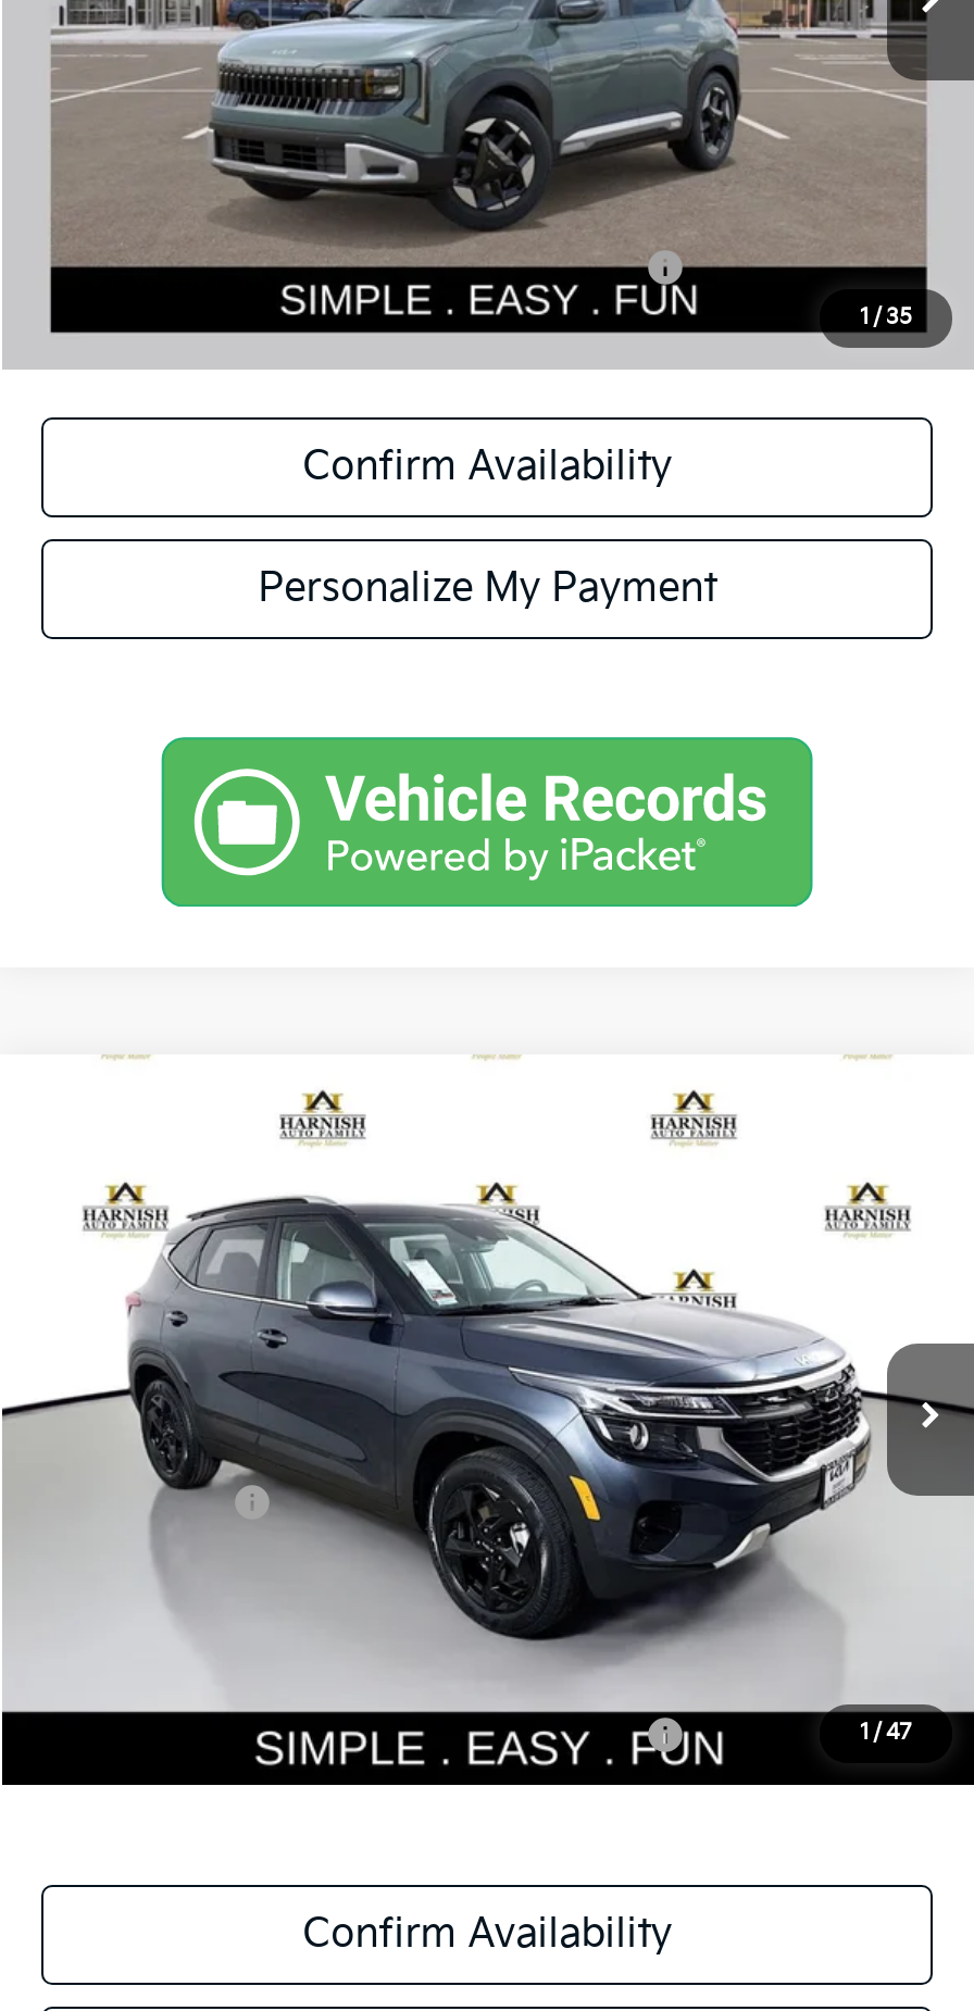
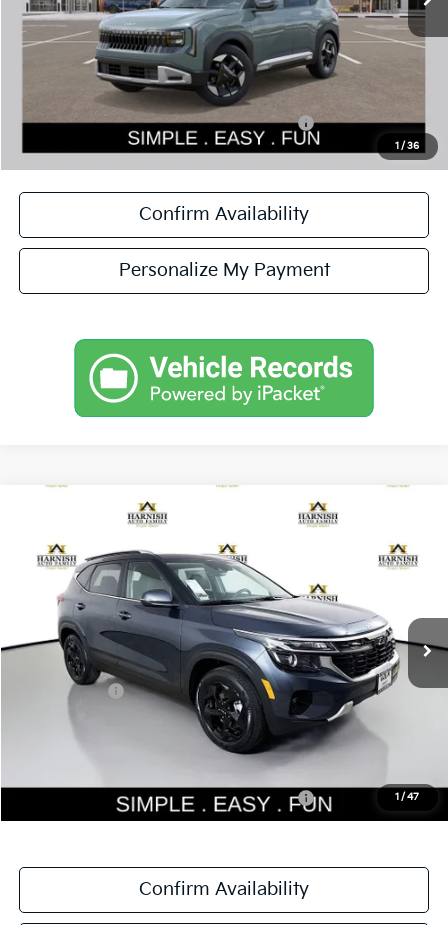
[860,304,912,330] 1 / 35 -> [395,140,419,152] 1 / 36

